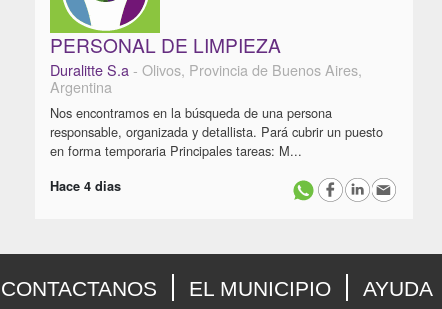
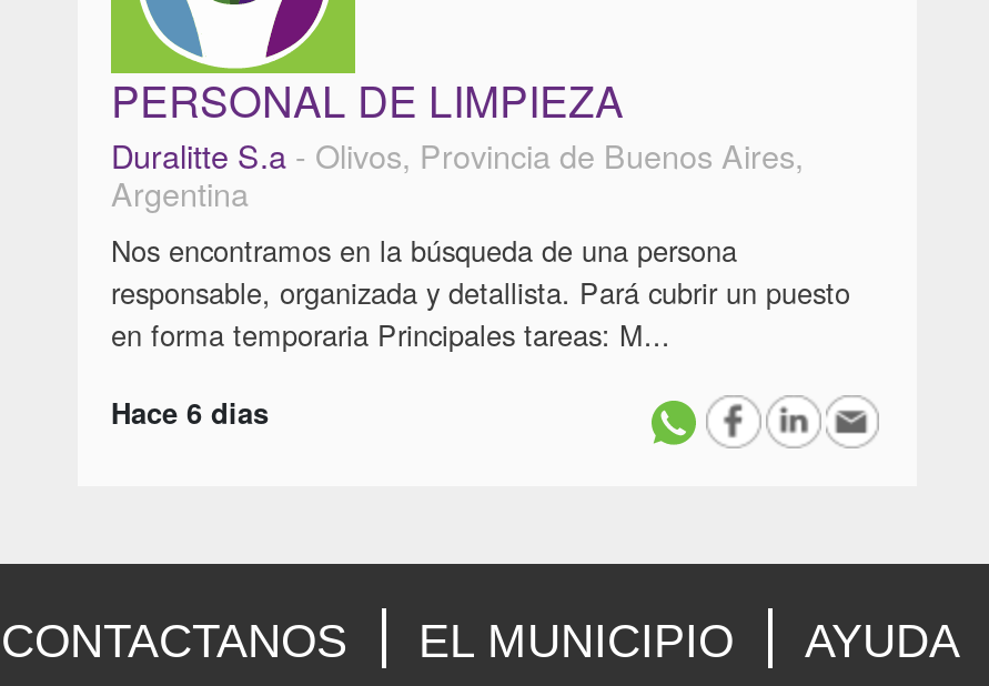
[50,177,121,195] Hace 4 dias -> [111,393,269,433] Hace 6 dias

